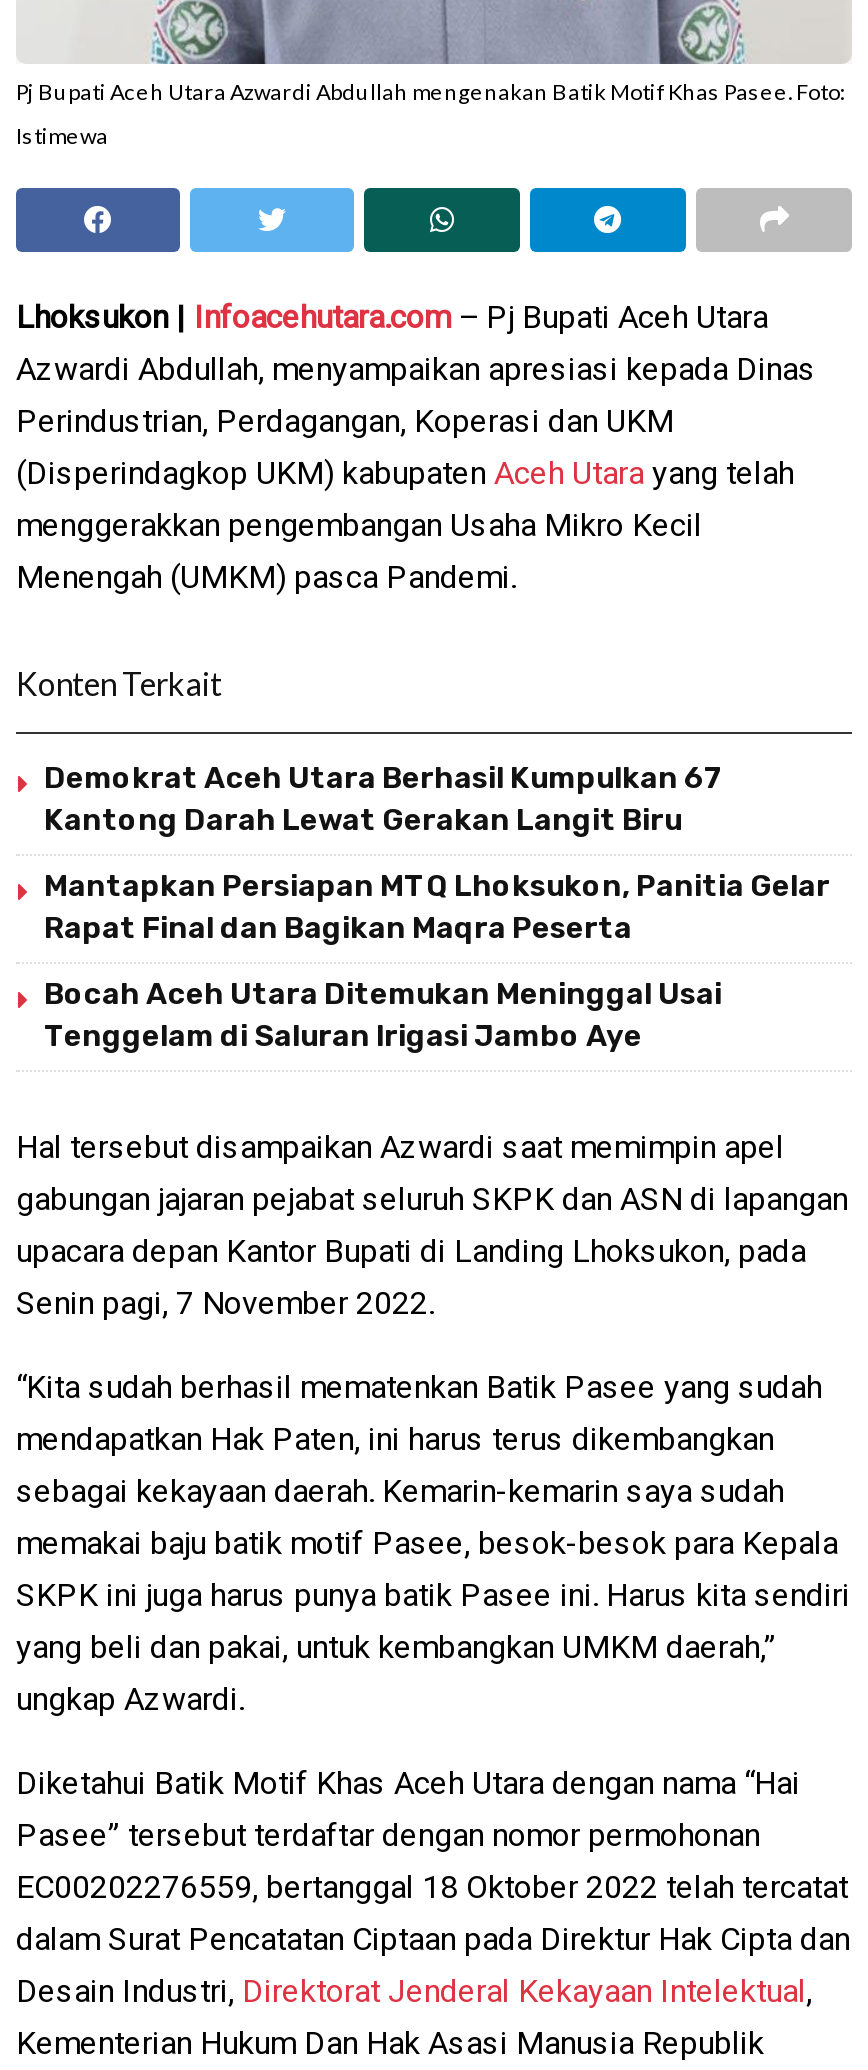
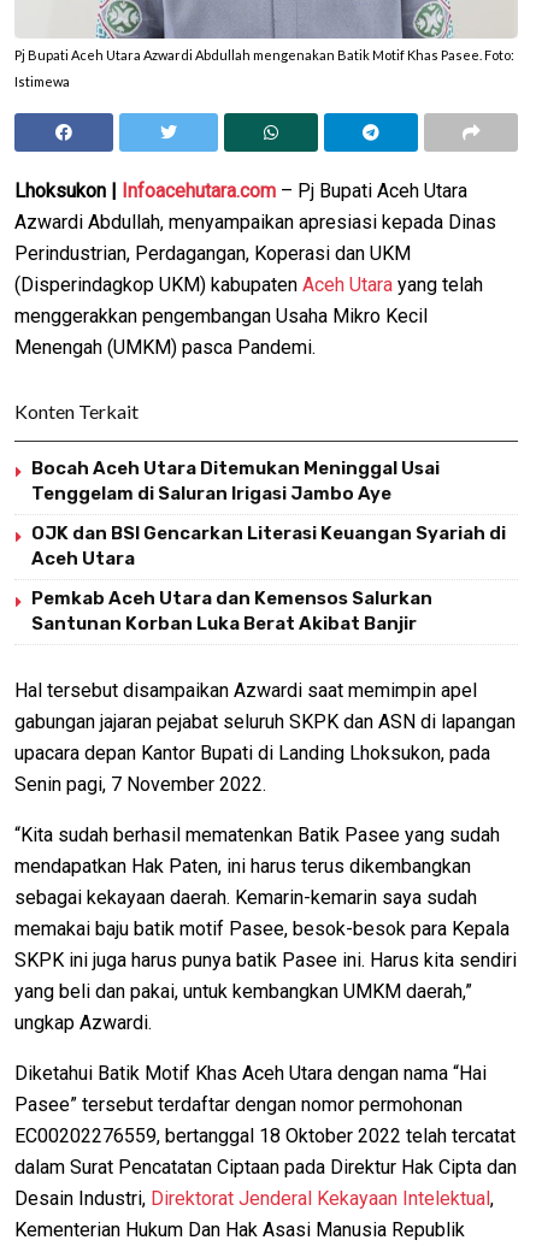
[44,759,830,945] Demokrat Aceh Utara Berhasil Kumpulkan 67 | Kantong Darah Lewat Gerakan Langit Biru | Mantapkan Persiapan MTQ Lhoksukon, Panitia Gelar | Rapat Final dan Bagikan Maqra Peserta -> none
moved [44,975,722,1053] -> [31,457,440,504]: Bocah Aceh Utara Ditemukan Meninggal Usai | Tenggelam di Saluran Irigasi Jambo Aye
none -> [31,522,506,634] OJK dan BSI Gencarkan Literasi Keuangan Syariah di | Aceh Utara | Pemkab Aceh Utara dan Kemensos Salurkan | Santunan Korban Luka Berat Akibat Banjir

